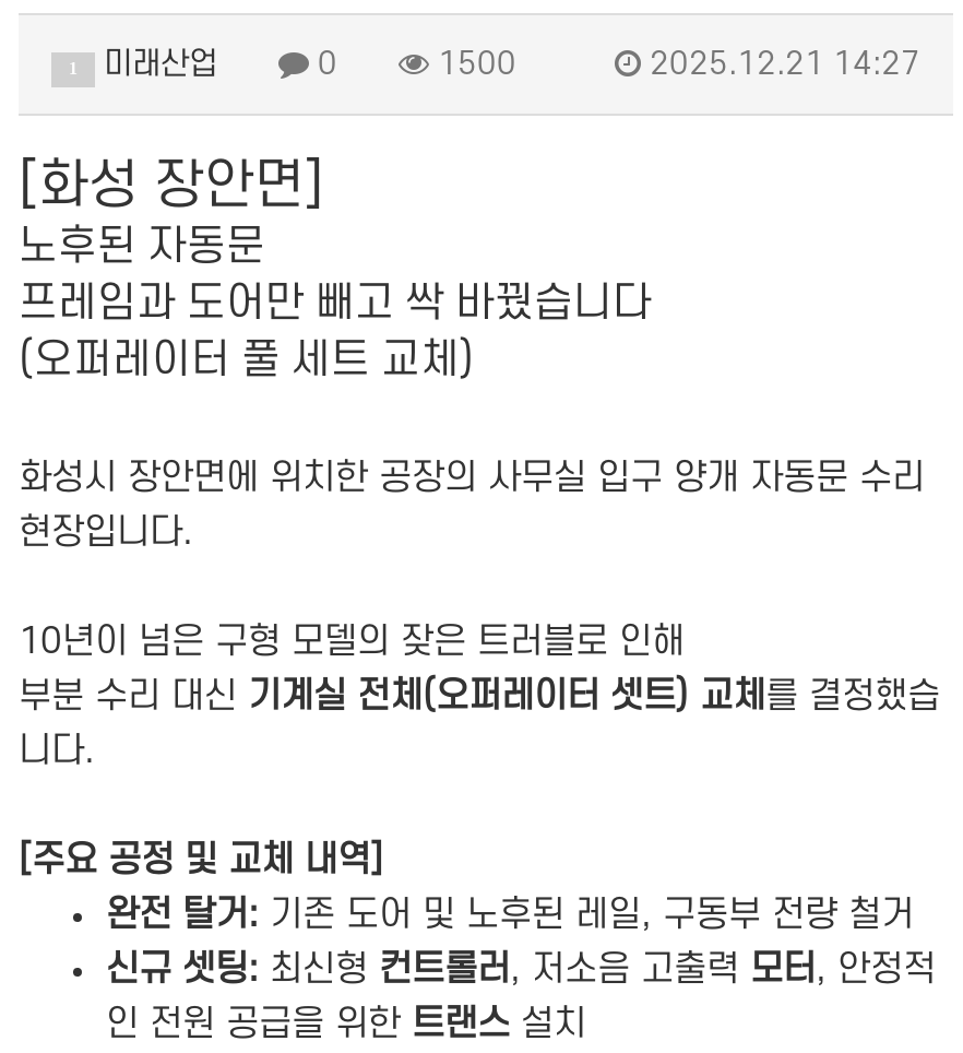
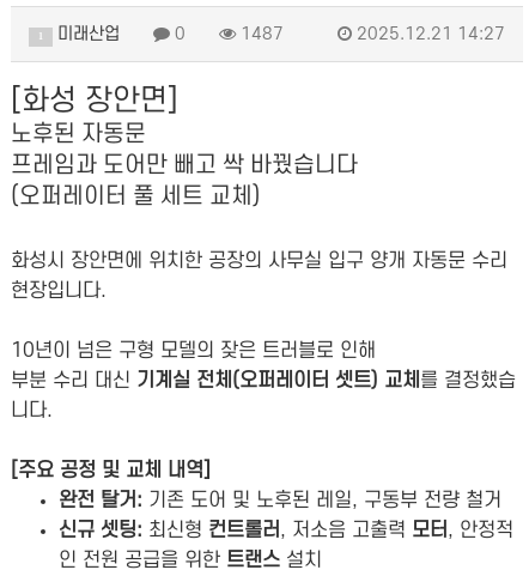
[429,46,516,83] 1500 -> [236,24,284,44] 1487

